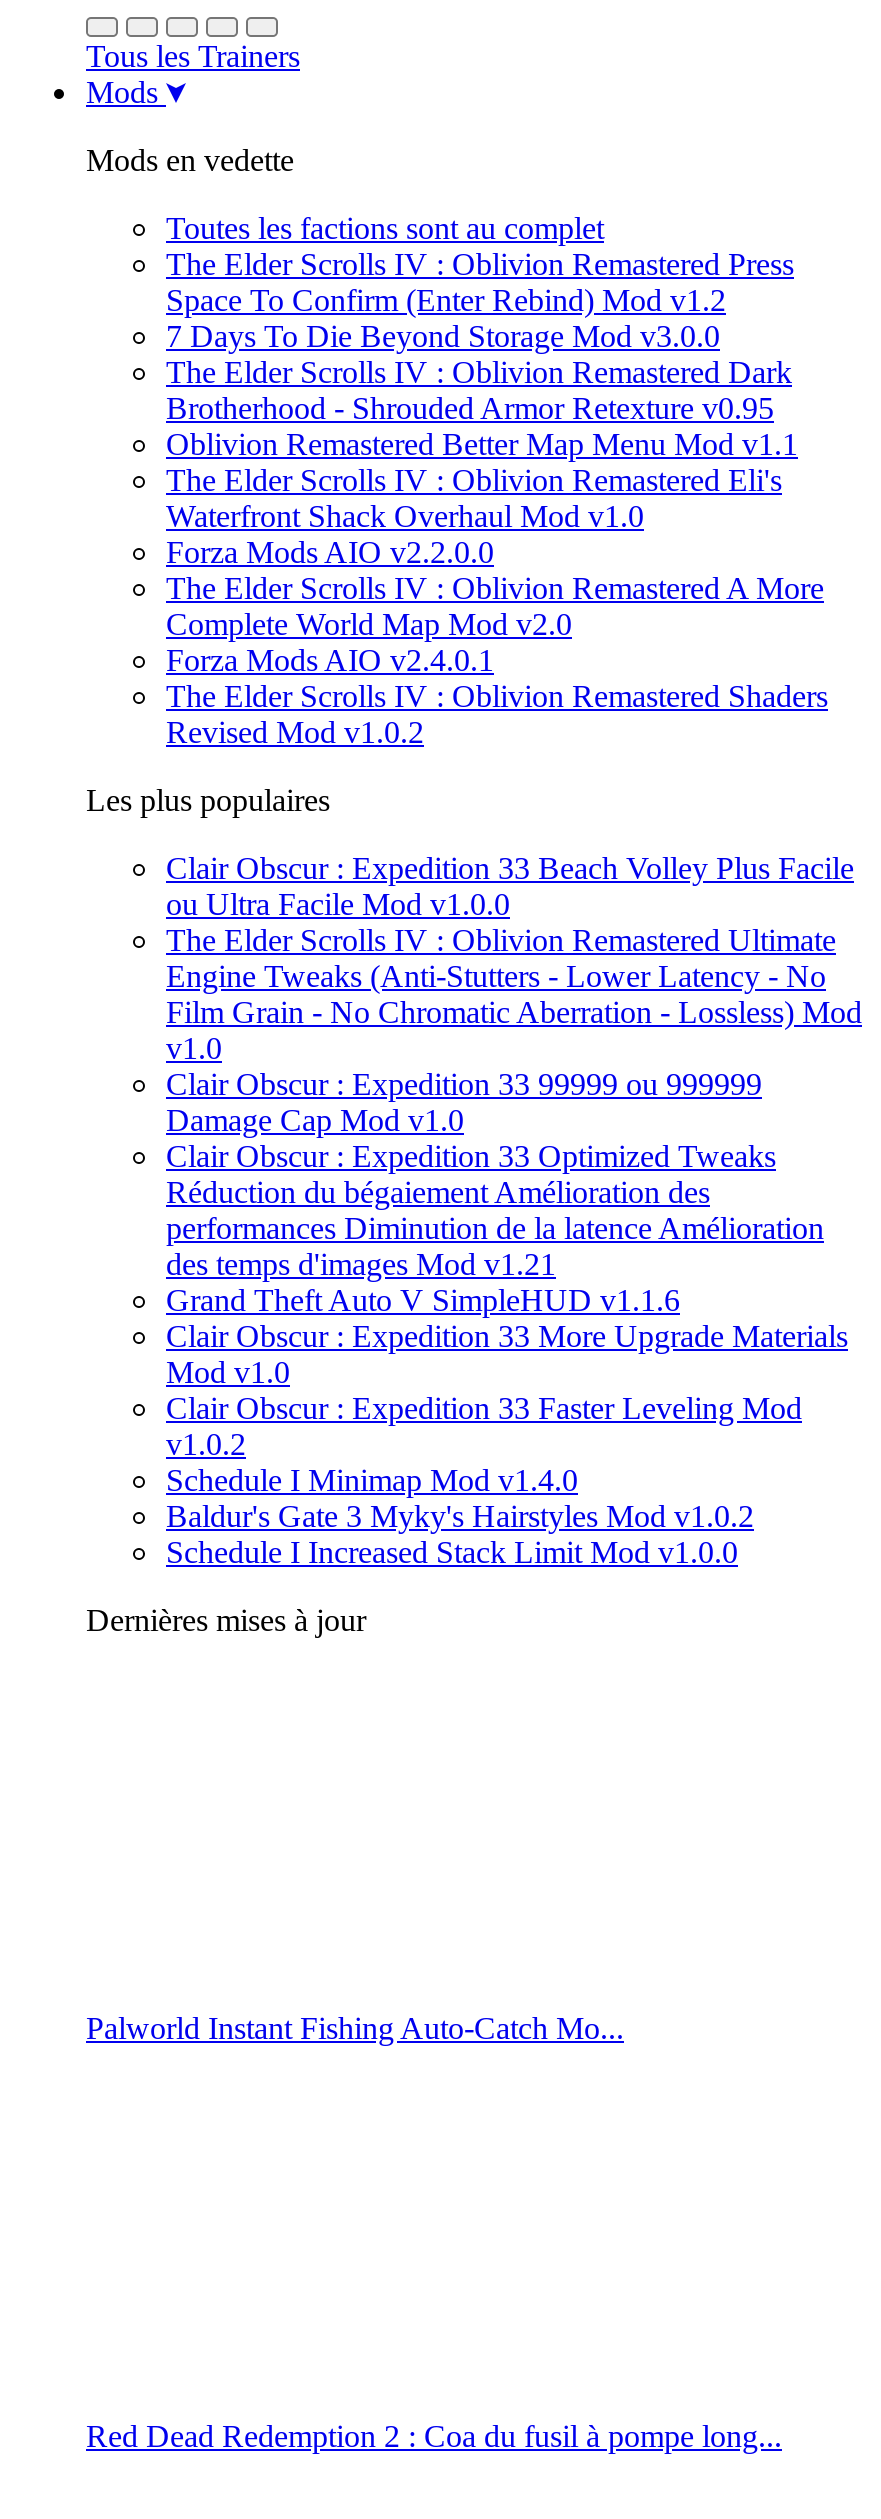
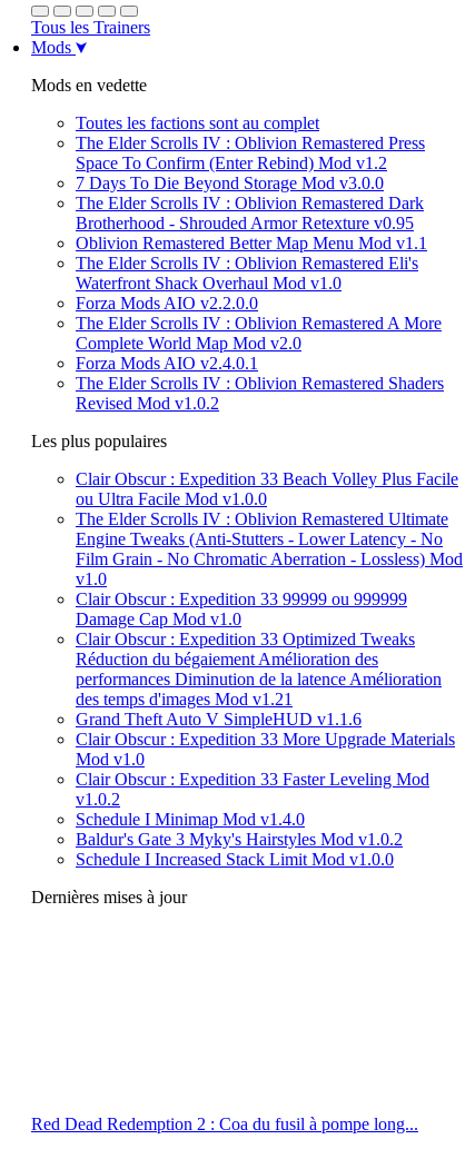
[86,2011,624,2045] Palworld Instant Fishing Auto-Catch Mo... -> none

